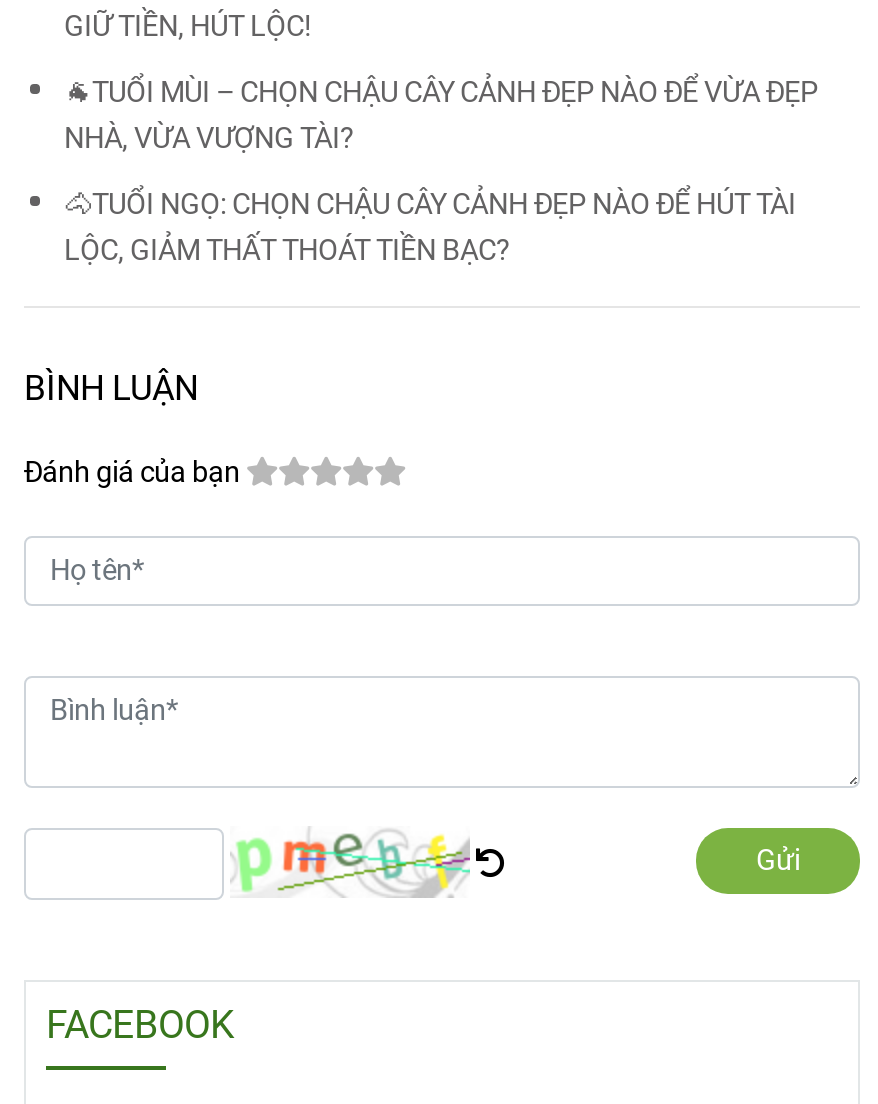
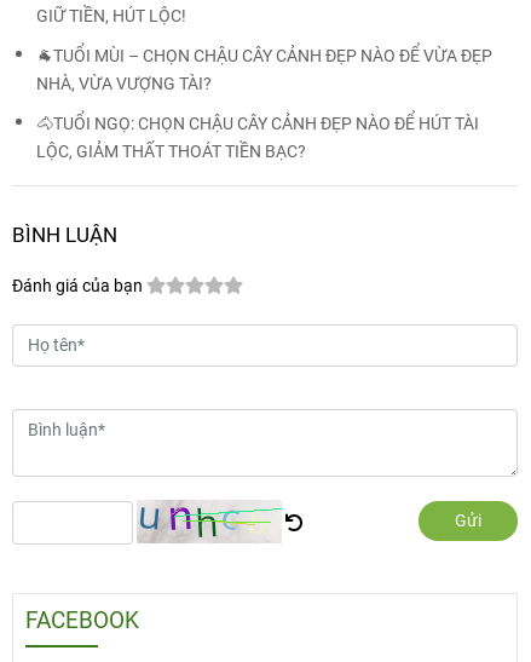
[232,828,504,898] [image] -> [137,500,302,543] [image]

